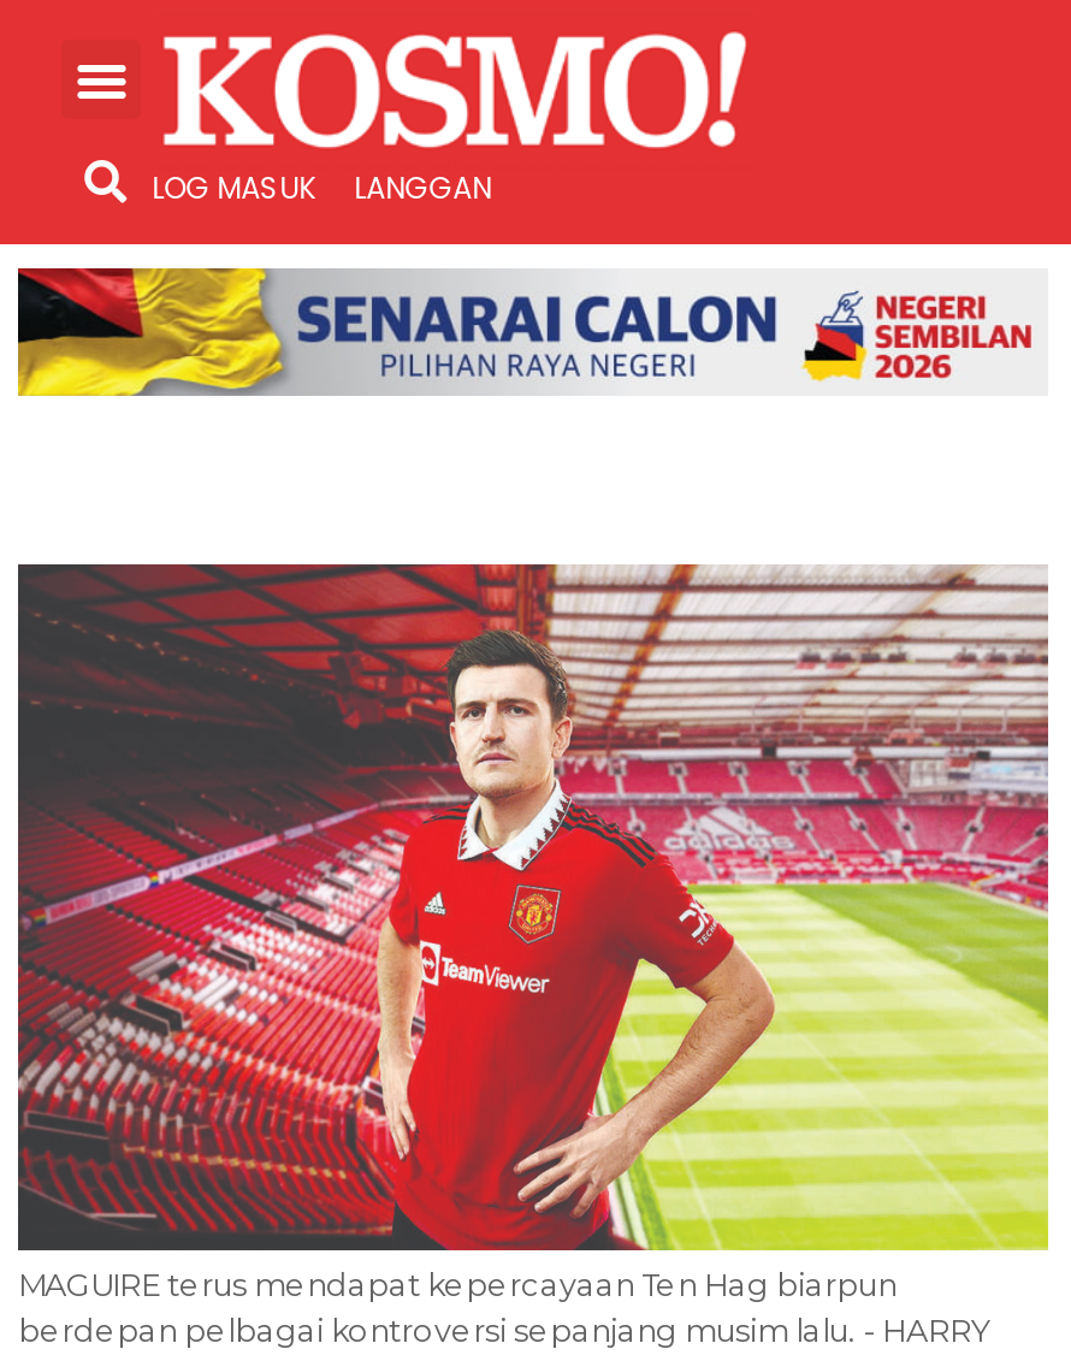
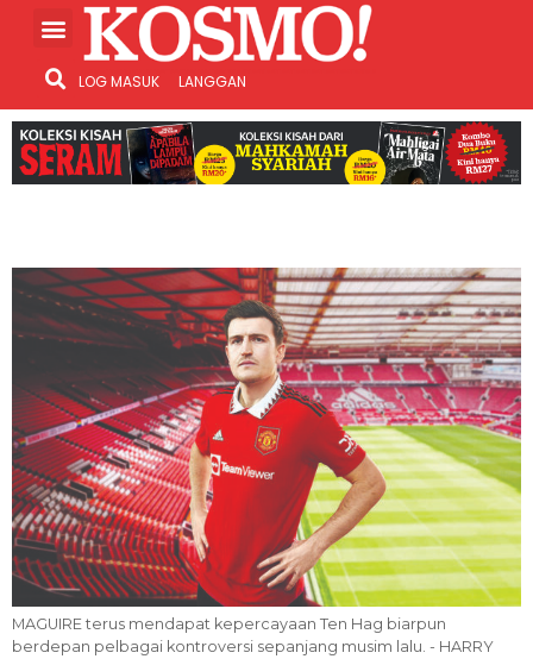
[16,266,1048,398] [image] -> [11,120,522,186] [image]

